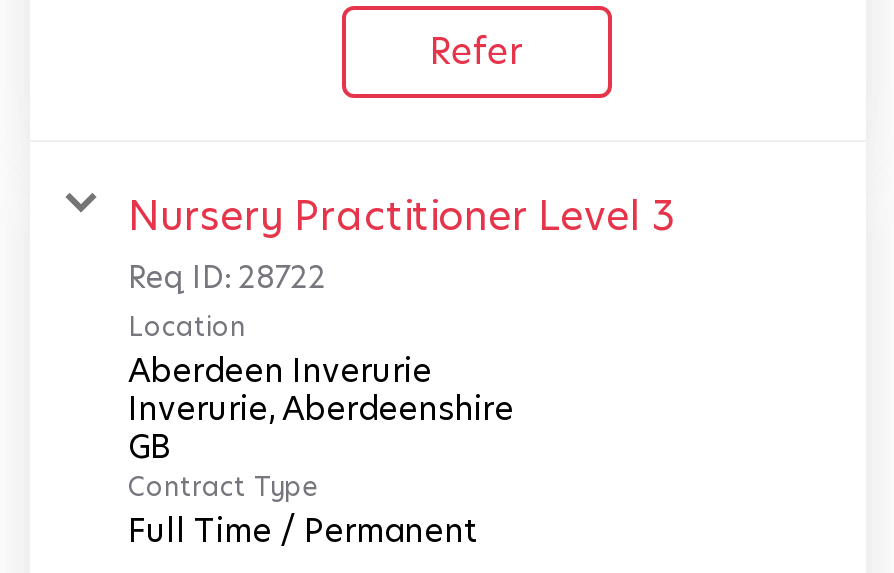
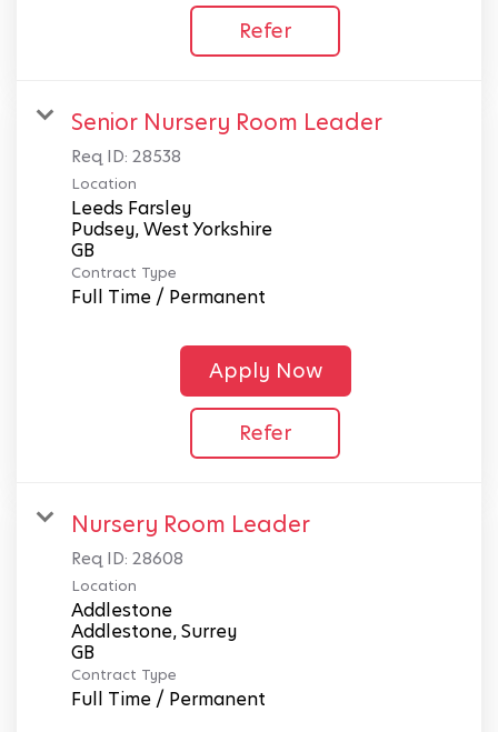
[128,187,676,297] Nursery Practitioner Level 3 | Req ID: 28722 -> [71,106,382,167] Senior Nursery Room Leader | Req ID: 28538
[128,347,514,431] Aberdeen Inverurie | Inverurie, Aberdeenshire -> [71,195,322,644] Leeds Farsley | Pudsey, West Yorkshire | Contract Type | Full Time / Permanent | Apply Now | Refer | Nursery Room Leader | Req ID: 28608 | Location | Addlestone | Addlestone, Surrey

